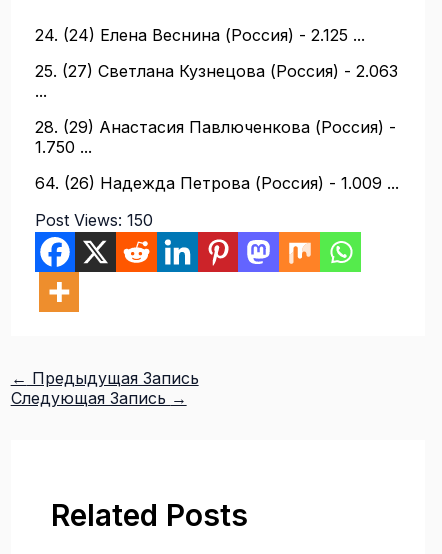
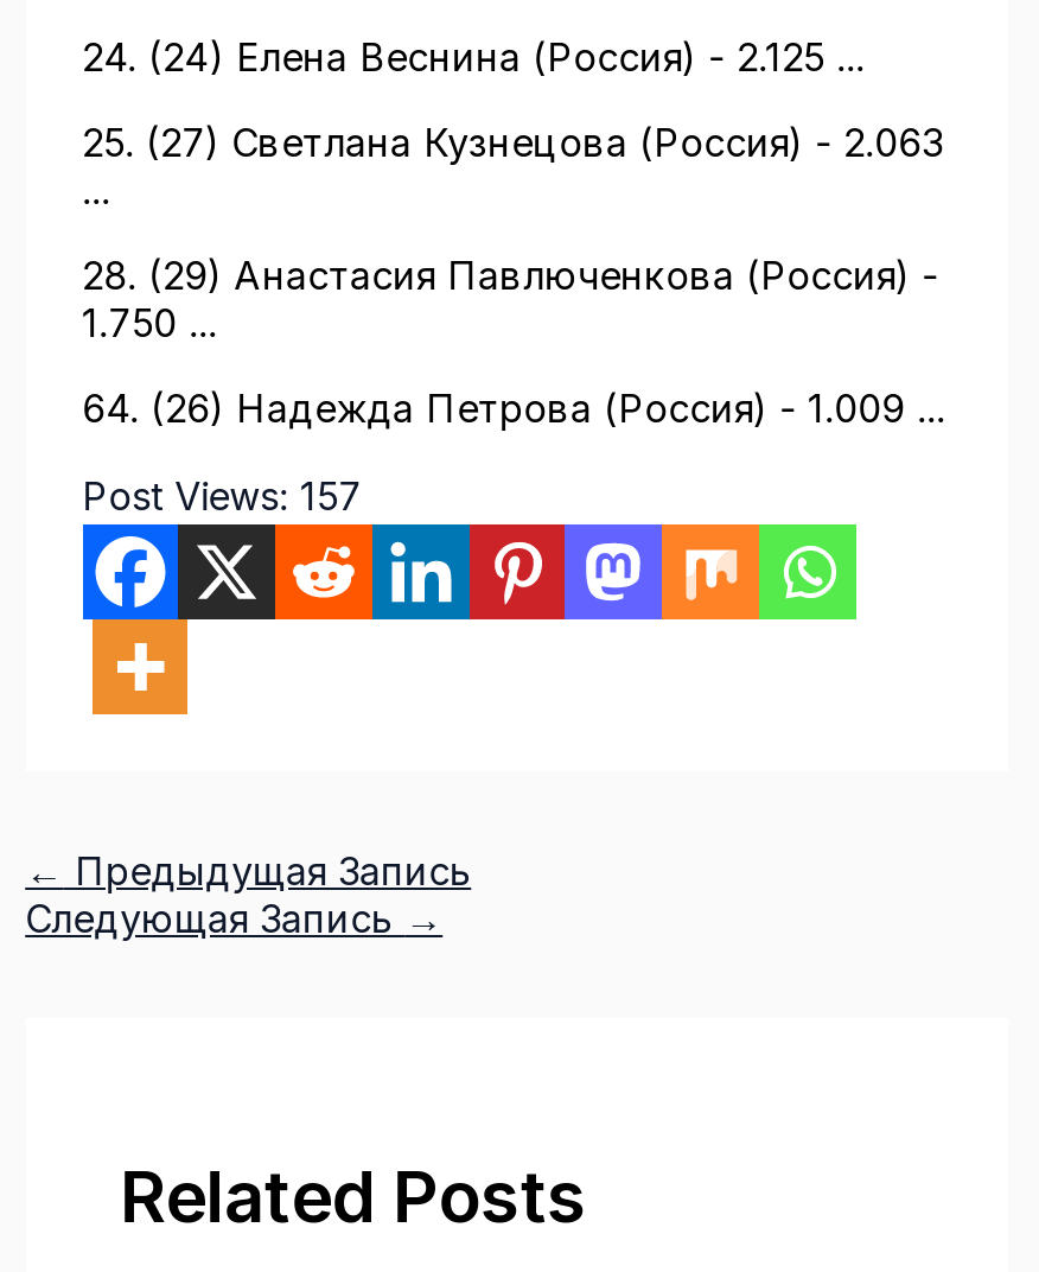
[35,210,153,230] Post Views: 150 -> [82,472,362,519] Post Views: 157

